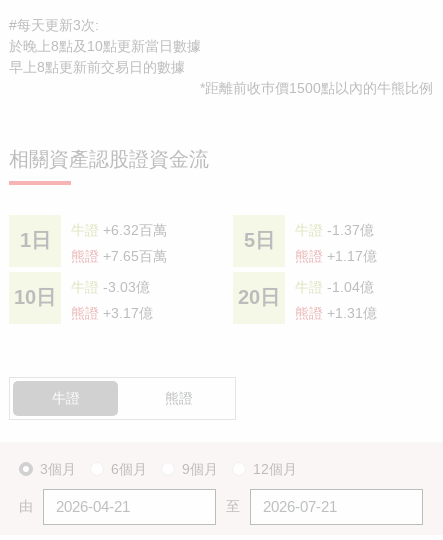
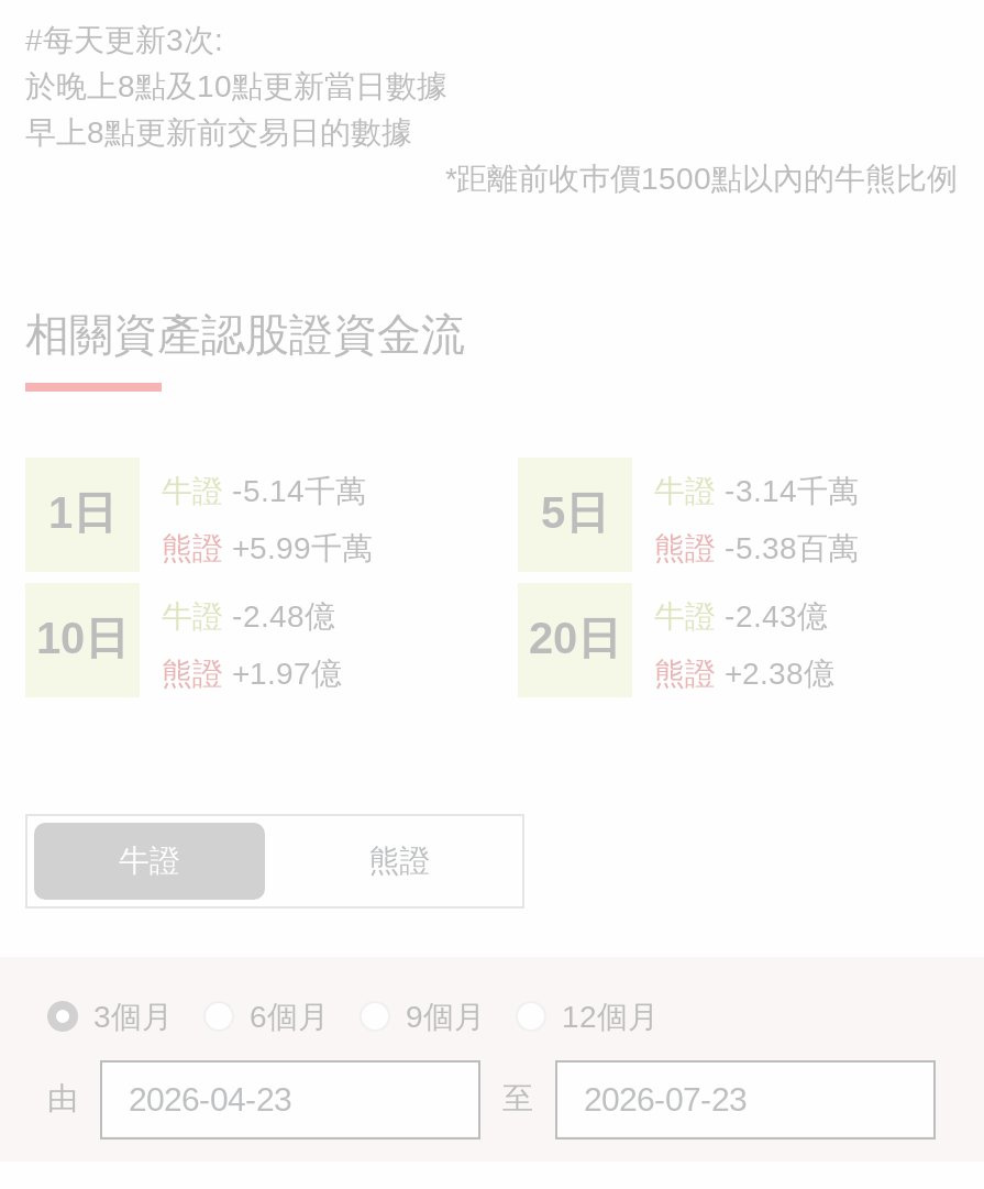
[19,222,167,251] 1日 牛證+6.32百萬 -> [48,472,366,536] 1日 牛證-5.14千萬
[243,222,374,251] 5日 牛證-1.37億 -> [541,472,859,536] 5日 牛證-3.14千萬
[71,248,167,264] 熊證+7.65百萬 -> [162,529,373,564] 熊證+5.99千萬
[295,248,377,264] 熊證+1.17億 -> [654,529,859,564] 熊證-5.38百萬
[14,279,150,308] 10日 牛證-3.03億 -> [36,597,335,661] 10日 牛證-2.48億
[238,279,374,308] 20日 牛證-1.04億 -> [529,597,828,661] 20日 牛證-2.43億
[71,305,153,321] 熊證+3.17億 -> [162,655,342,690] 熊證+1.97億
[295,305,377,321] 熊證+1.31億 -> [654,655,834,690] 熊證+2.38億

